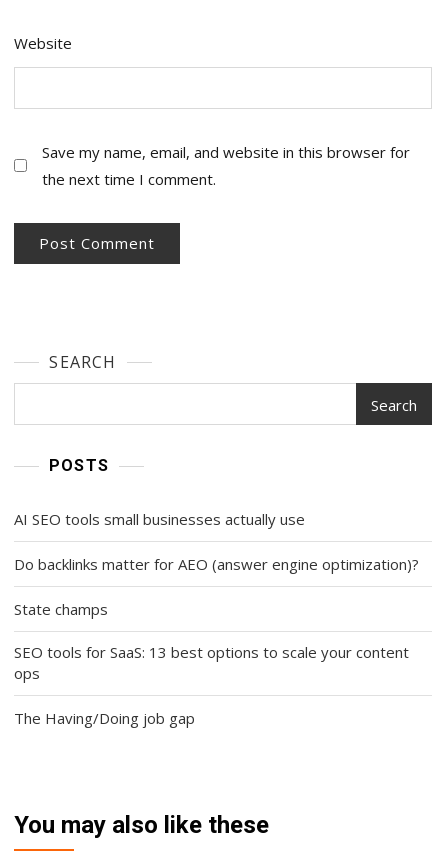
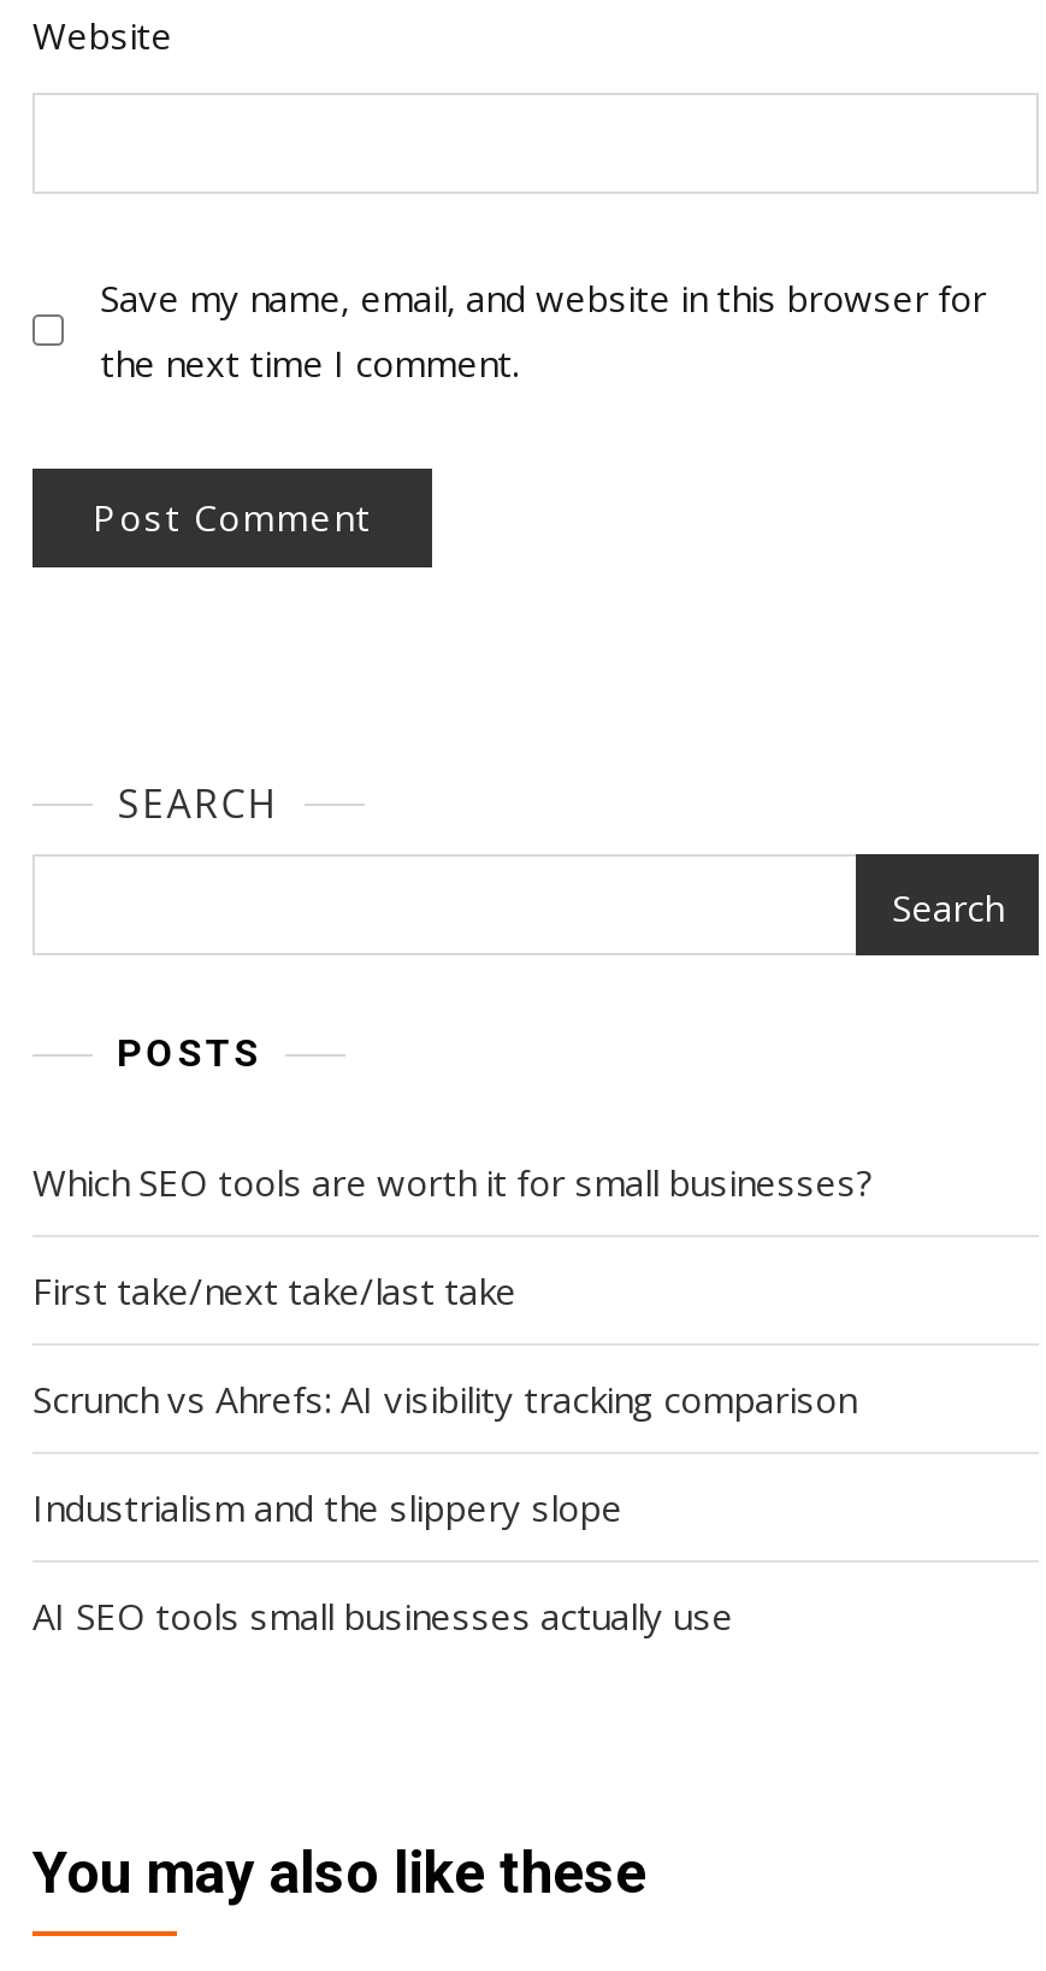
none -> [32,1157,873,1530] Which SEO tools are worth it for small businesses? | First take/next take/last take | Scrunch vs Ahrefs: AI visibility tracking comparison | Industrialism and the slippery slope
moved [14,509,305,529] -> [32,1591,733,1639]: AI SEO tools small businesses actually use
[14,554,419,728] Do backlinks matter for AEO (answer engine optimization)? | State champs | SEO tools for SaaS: 13 best options to scale your content | ops | The Having/Doing job gap -> none

